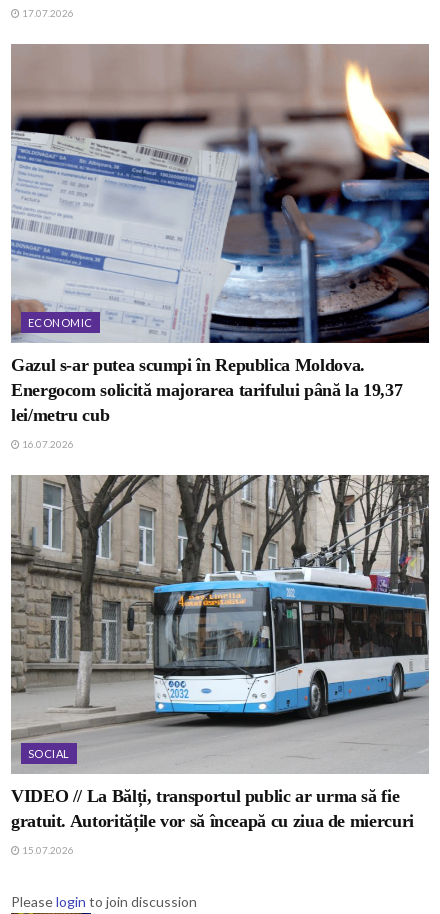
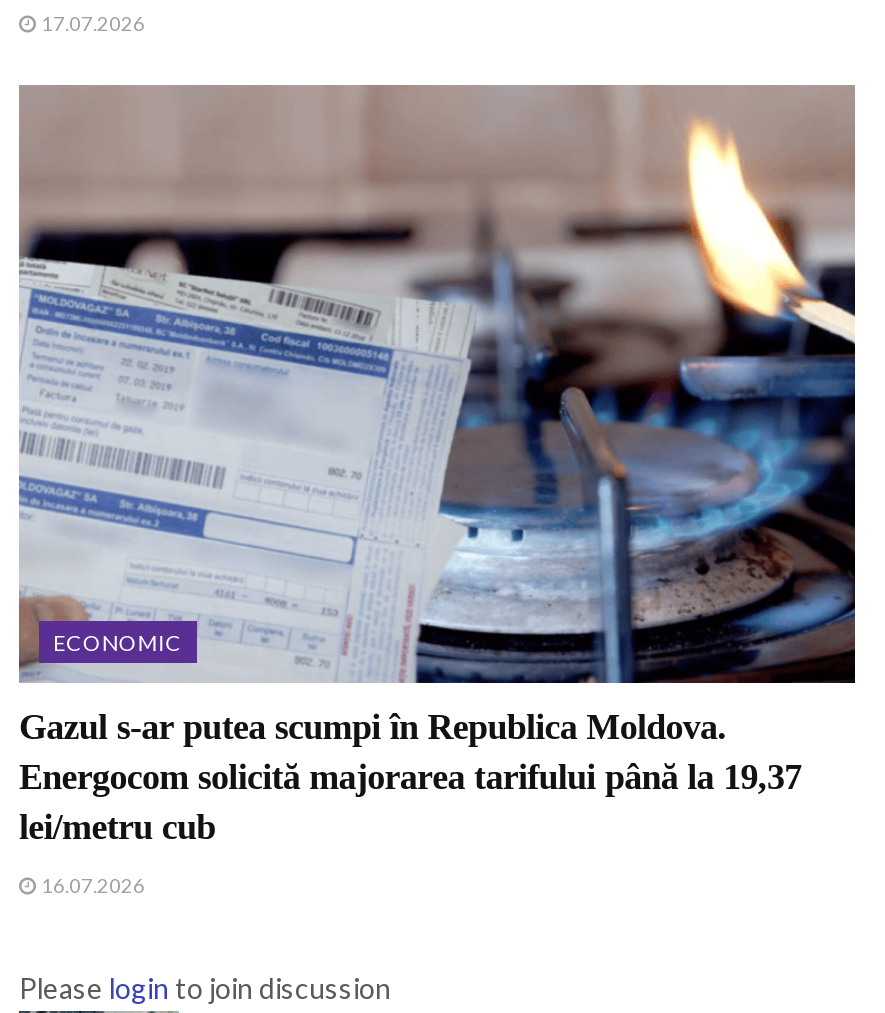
[11,474,430,856] [image] | SOCIAL | VIDEO // La Bălți, transportul public ar urma să fie | gratuit. Autoritățile vor să înceapă cu ziua de miercuri | 15.07.2026 -> none

